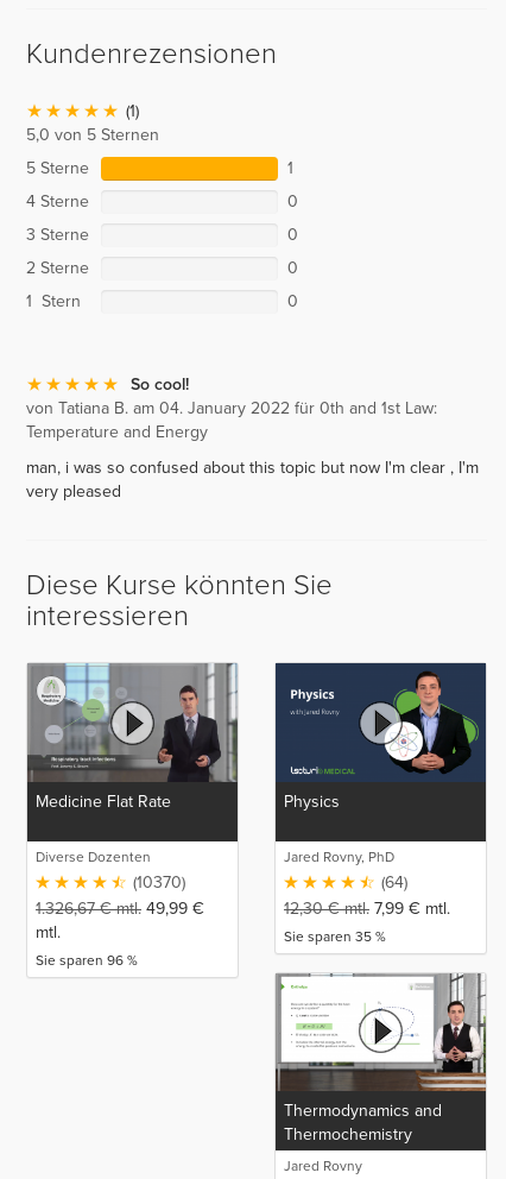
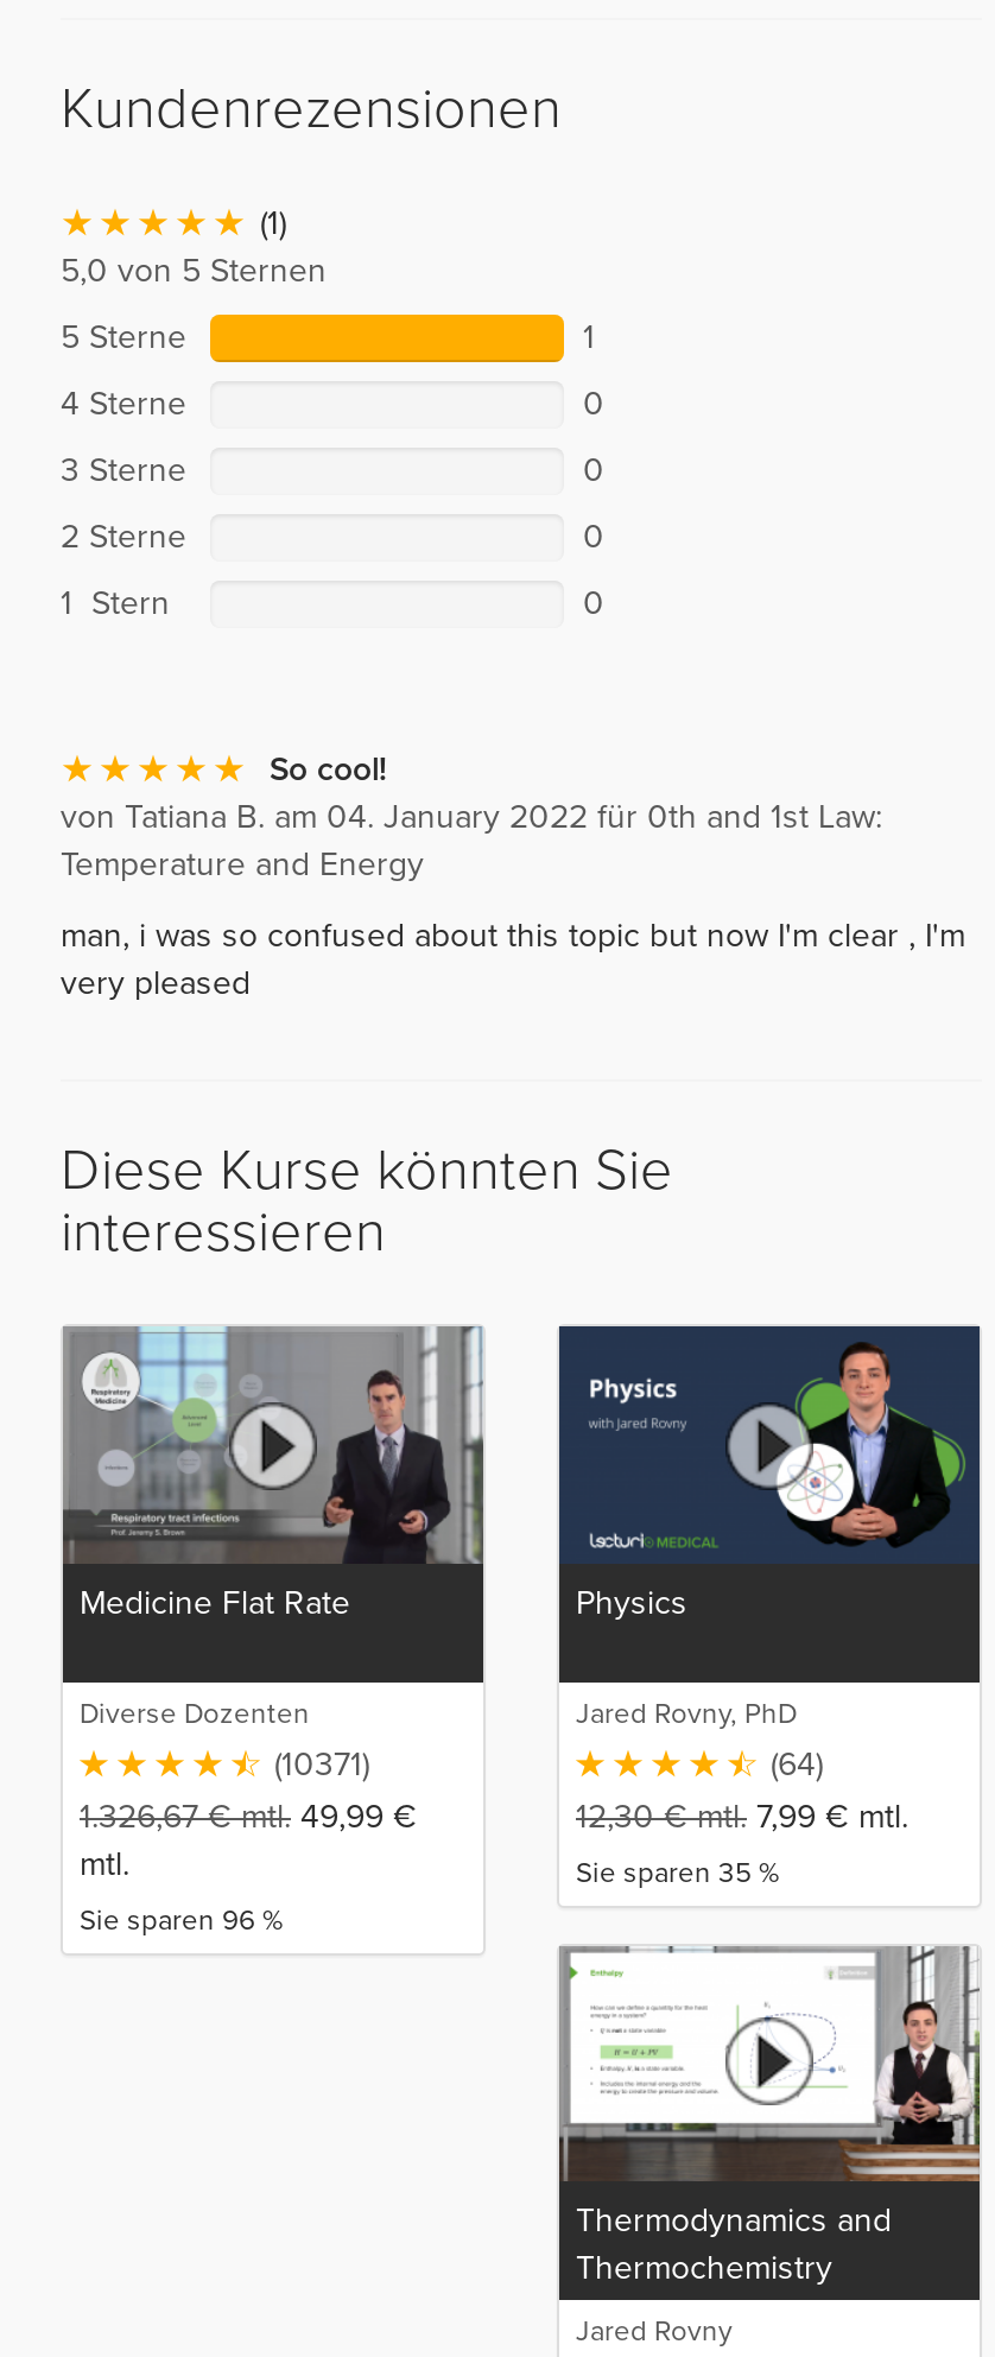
[133,872,185,892] (10370) -> [274,1744,369,1784] (10371)

